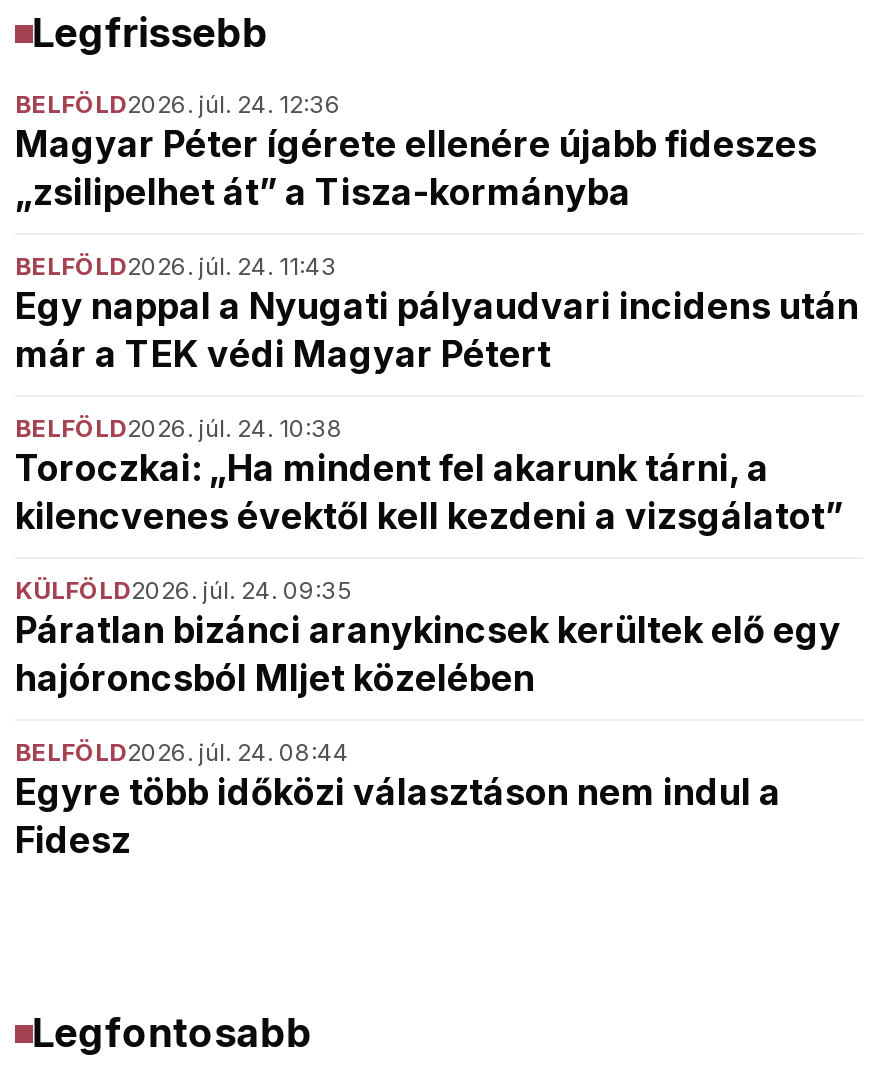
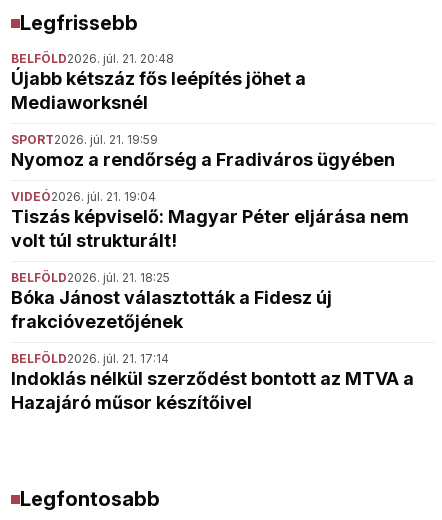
[15,89,817,213] BELFÖLD2026. júl. 24. 12:36 | Magyar Péter ígérete ellenére újabb fideszes | „zsilipelhet át” a Tisza-kormányba -> [11,51,306,113] BELFÖLD2026. júl. 21. 20:48 | Újabb kétszáz fős leépítés jöhet a | Mediaworksnél
[15,251,859,375] BELFÖLD2026. júl. 24. 11:43 | Egy nappal a Nyugati pályaudvari incidens után | már a TEK védi Magyar Pétert -> [11,132,395,170] SPORT2026. júl. 21. 19:59 | Nyomoz a rendőrség a Fradiváros ügyében
[15,413,843,537] BELFÖLD2026. júl. 24. 10:38 | Toroczkai: „Ha mindent fel akarunk tárni, a | kilencvenes évektől kell kezdeni a vizsgálatot” -> [11,189,409,251] VIDEÓ2026. júl. 21. 19:04 | Tiszás képviselő: Magyar Péter eljárása nem | volt túl strukturált!
[15,575,841,699] KÜLFÖLD2026. júl. 24. 09:35 | Páratlan bizánci aranykincsek kerültek elő egy | hajóroncsból Mljet közelében -> [11,270,332,332] BELFÖLD2026. júl. 21. 18:25 | Bóka Jánost választották a Fidesz új | frakcióvezetőjének
[15,737,781,861] BELFÖLD2026. júl. 24. 08:44 | Egyre több időközi választáson nem indul a | Fidesz -> [11,351,414,413] BELFÖLD2026. júl. 21. 17:14 | Indoklás nélkül szerződést bontott az MTVA a | Hazajáró műsor készítőivel

